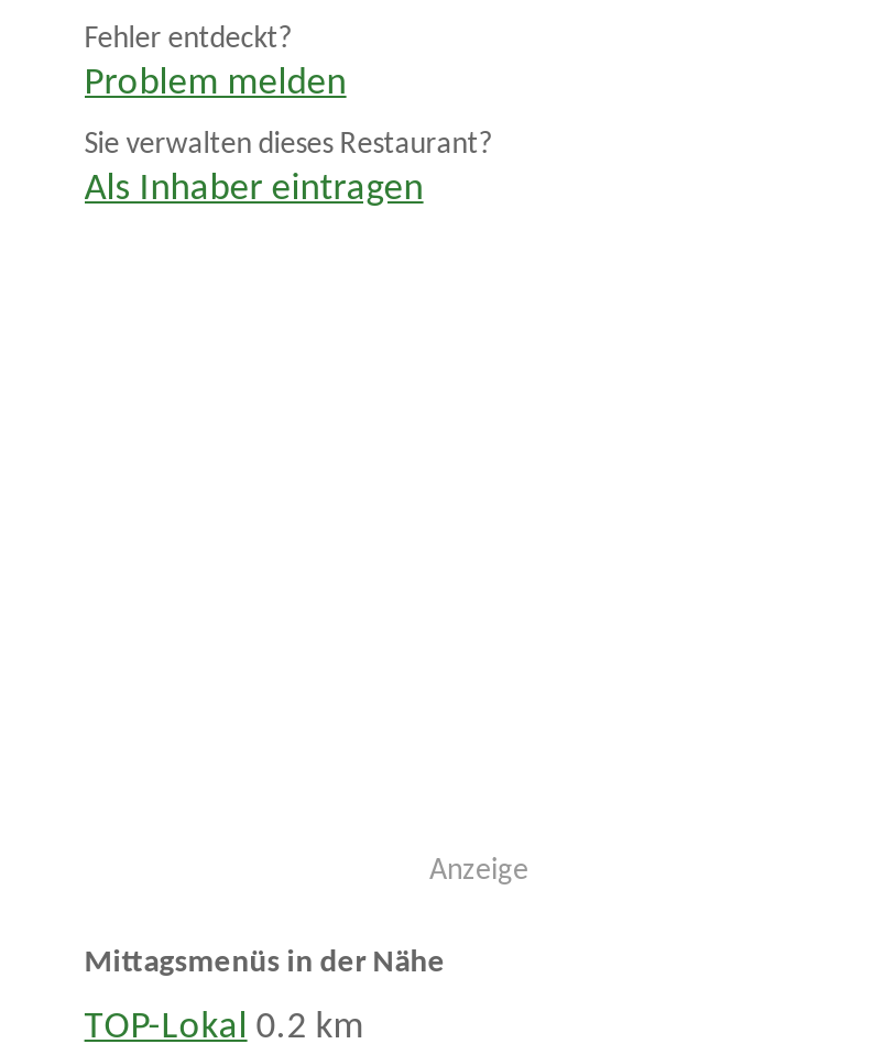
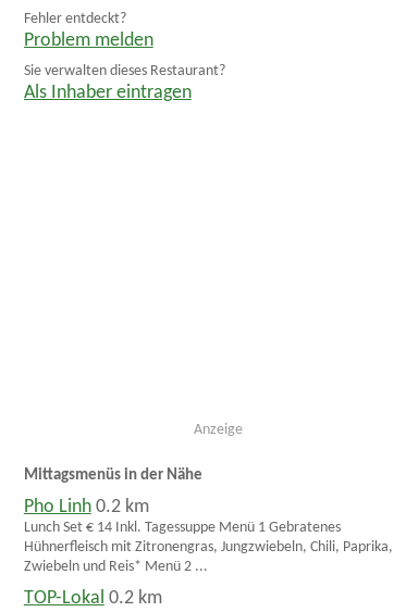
none -> [24,498,393,575] Pho Linh 0.2 km | Lunch Set € 14 Inkl. Tagessuppe Menü 1 Gebratenes | Hühnerfleisch mit Zitronengras, Jungzwiebeln, Chili, Paprika, | Zwiebeln und Reis* Menü 2 ...

